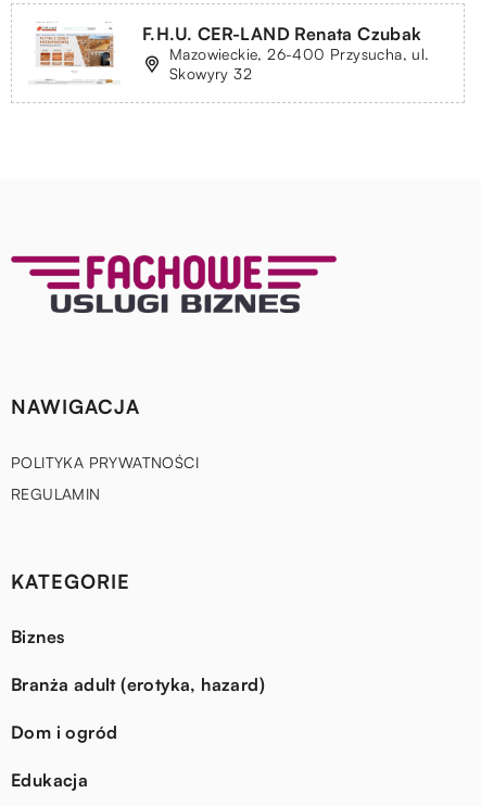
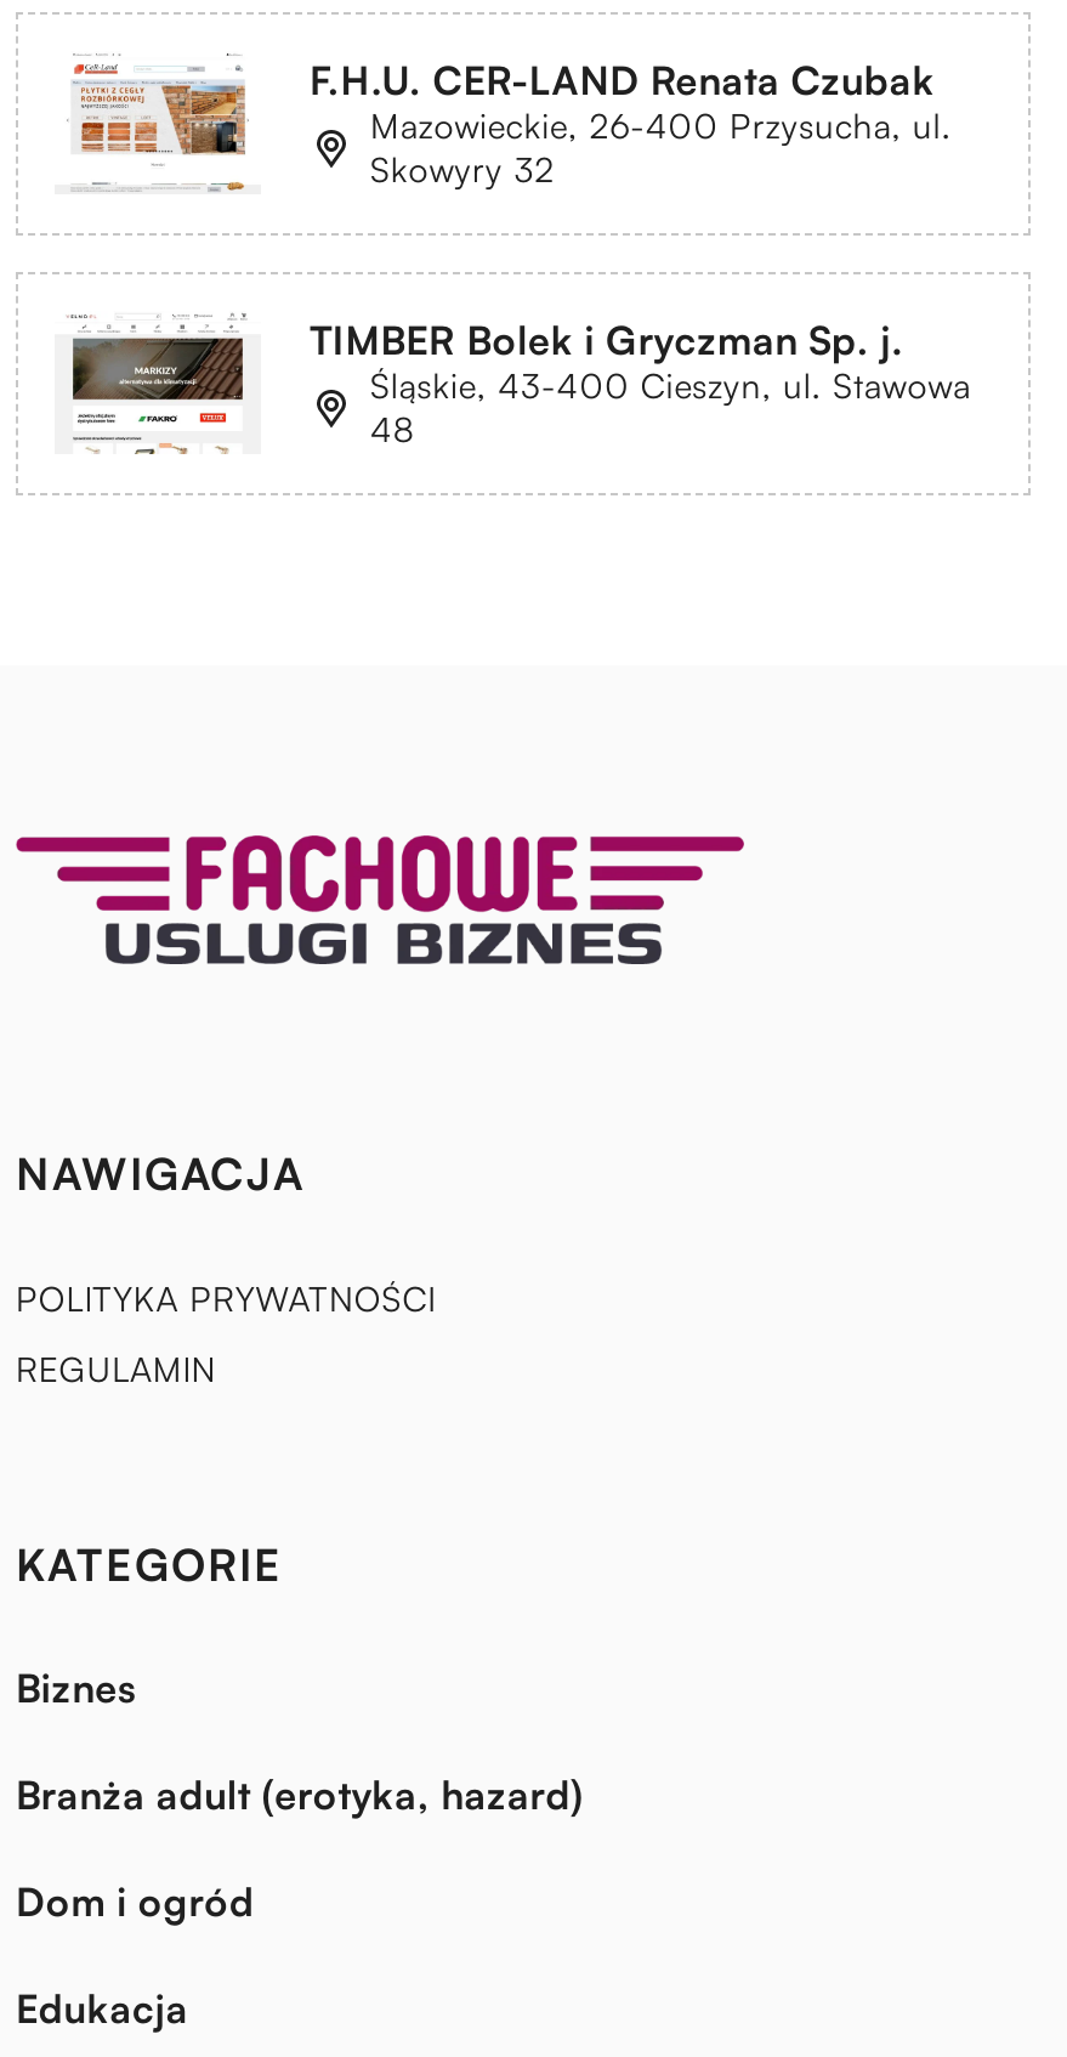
none -> [69,313,971,457] [image] | TIMBER Bolek i Gryczman Sp. j. | Śląskie, 43-400 Cieszyn, ul. Stawowa | 48

